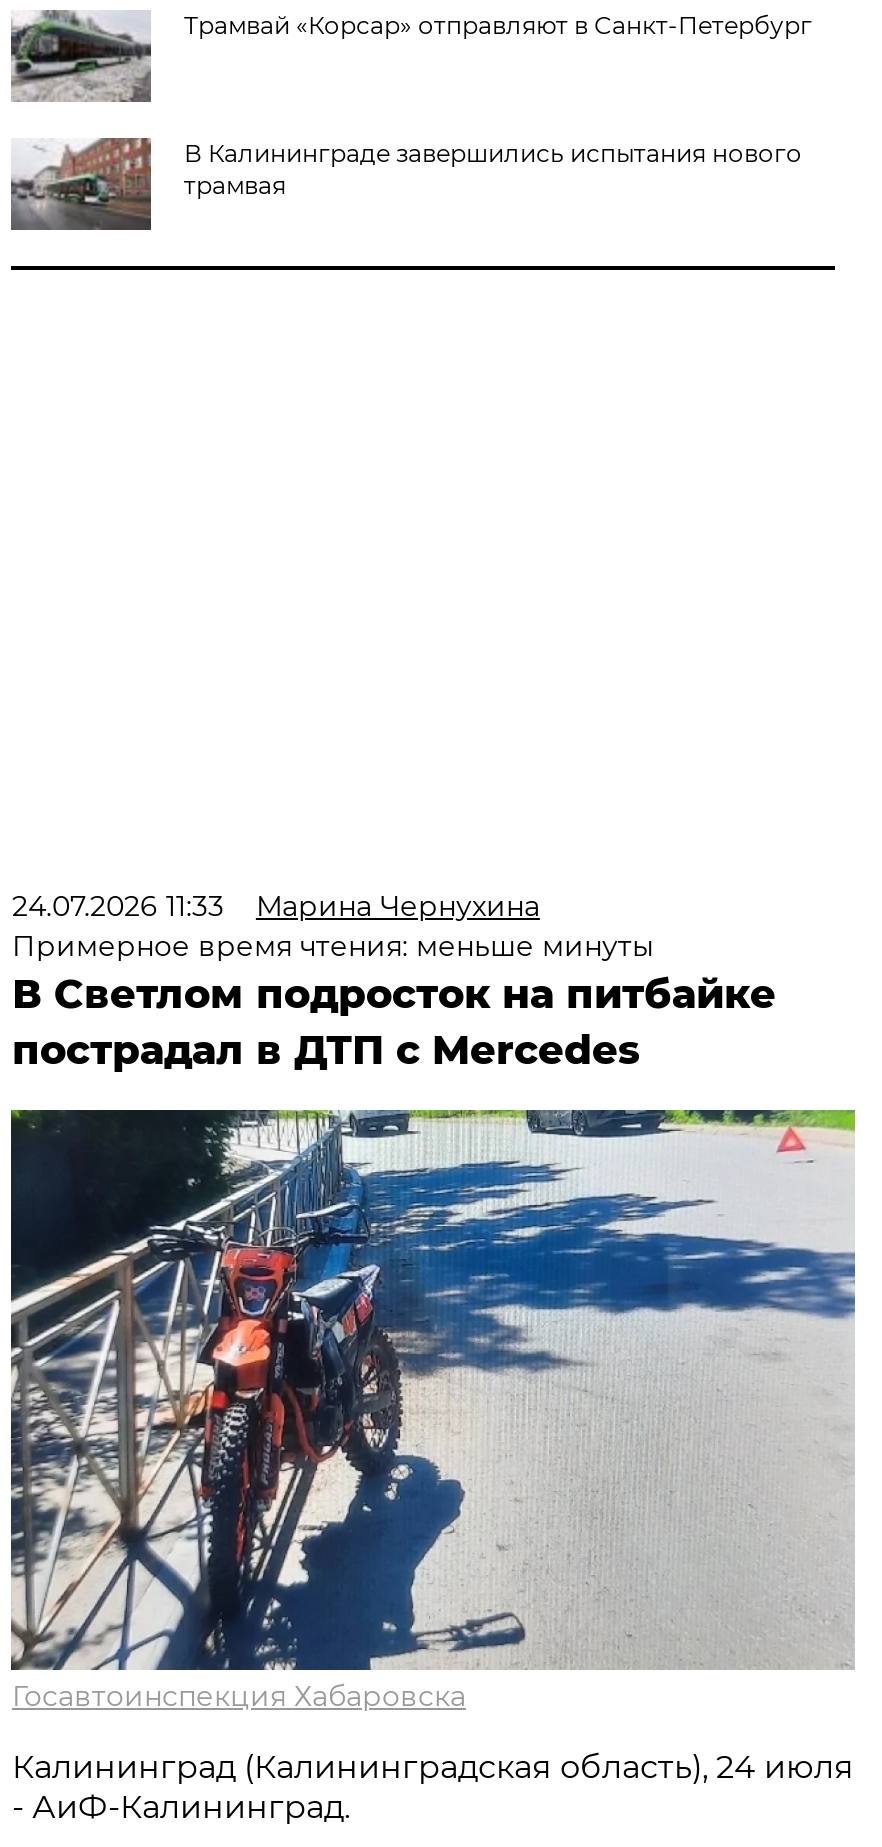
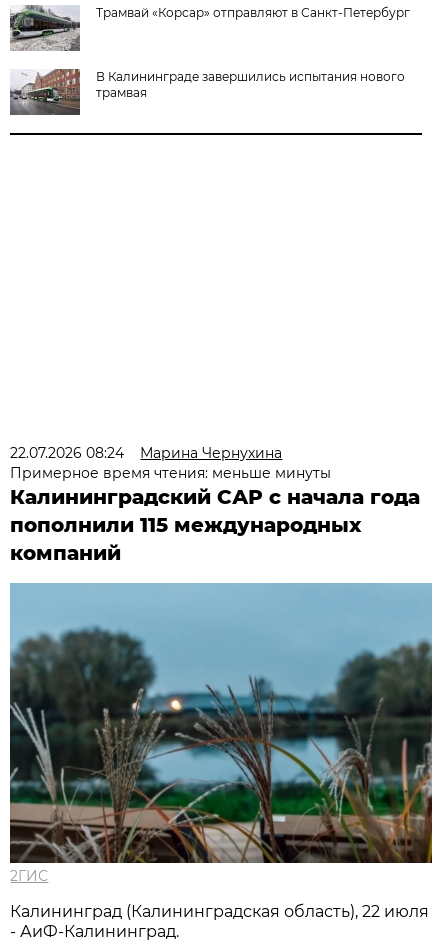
[12,888,540,924] 24.07.2026 11:33 Марина Чернухина -> [10,444,282,462] 22.07.2026 08:24 Марина Чернухина
[12,970,776,1074] В Светлом подросток на питбайке | пострадал в ДТП с Mercedes -> [10,485,420,565] Калининградский САР с начала года | пополнили 115 международных | компаний
[9,1108,857,1714] [image] | Госавтоинспекция Хабаровска -> [9,582,433,885] [image] | 2ГИС
[12,1748,854,1786] Калининград (Калининградская область), 24 июля -> [10,902,429,921] Калининград (Калининградская область), 22 июля

